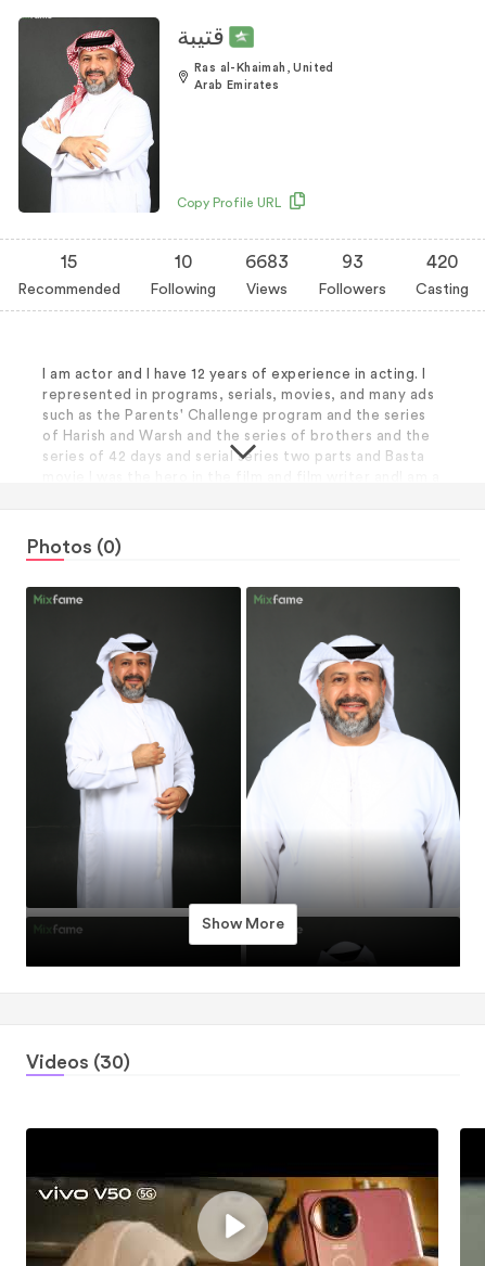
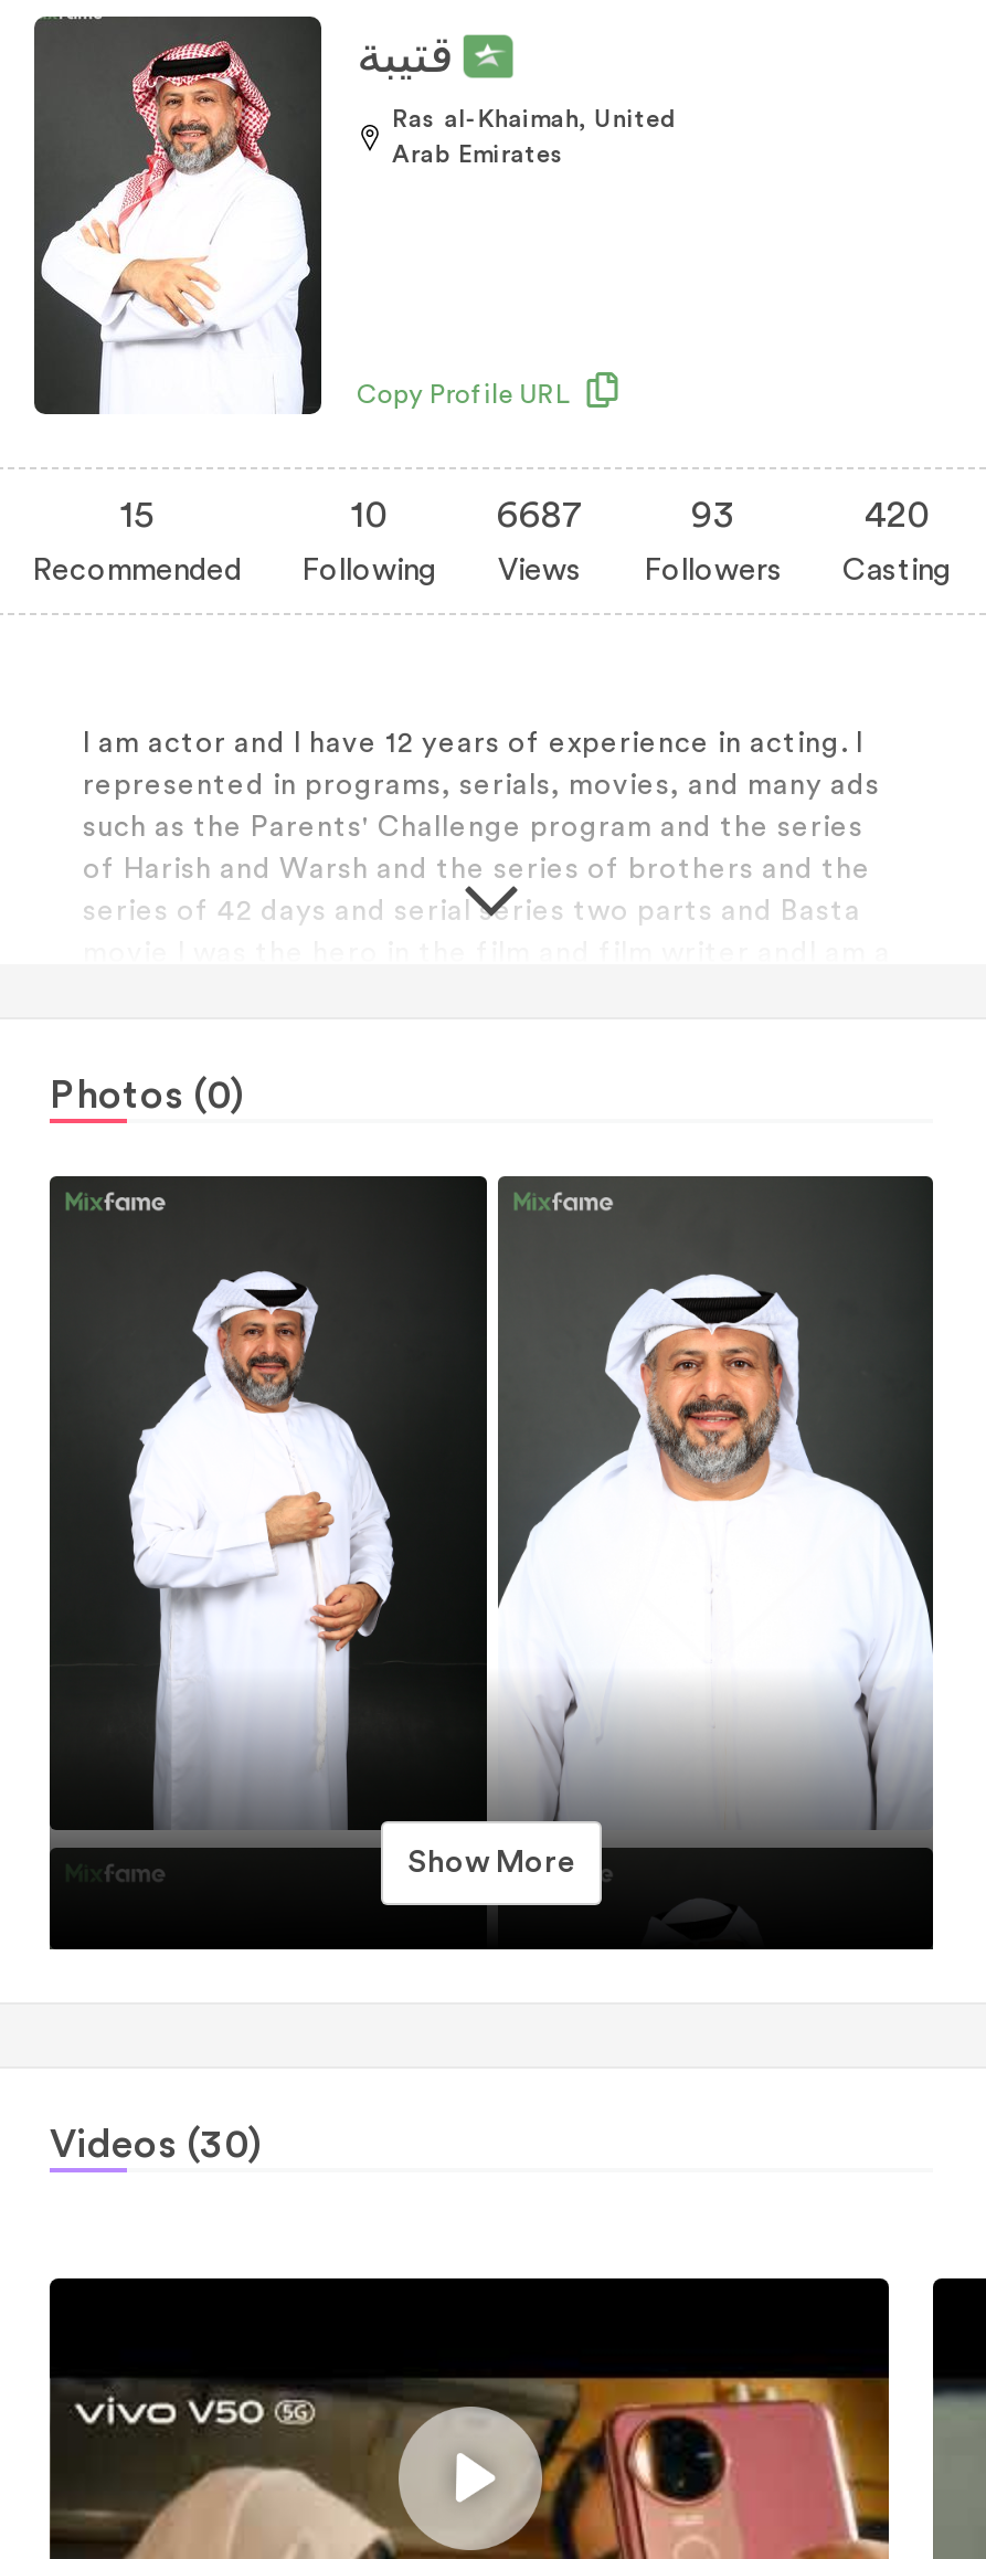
[245,253,289,271] 6683 -> [496,496,584,533] 6687

